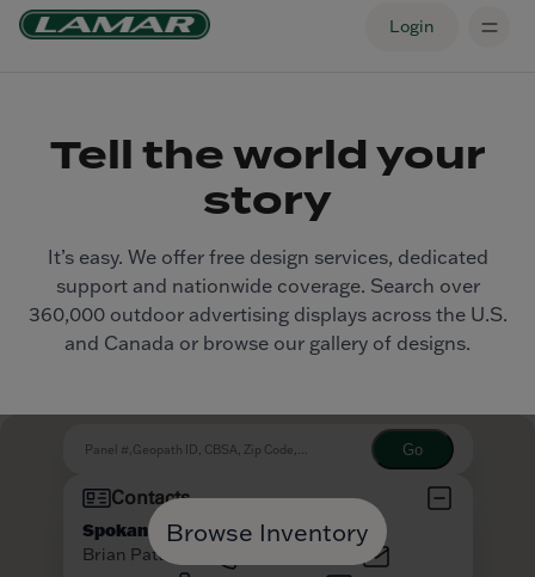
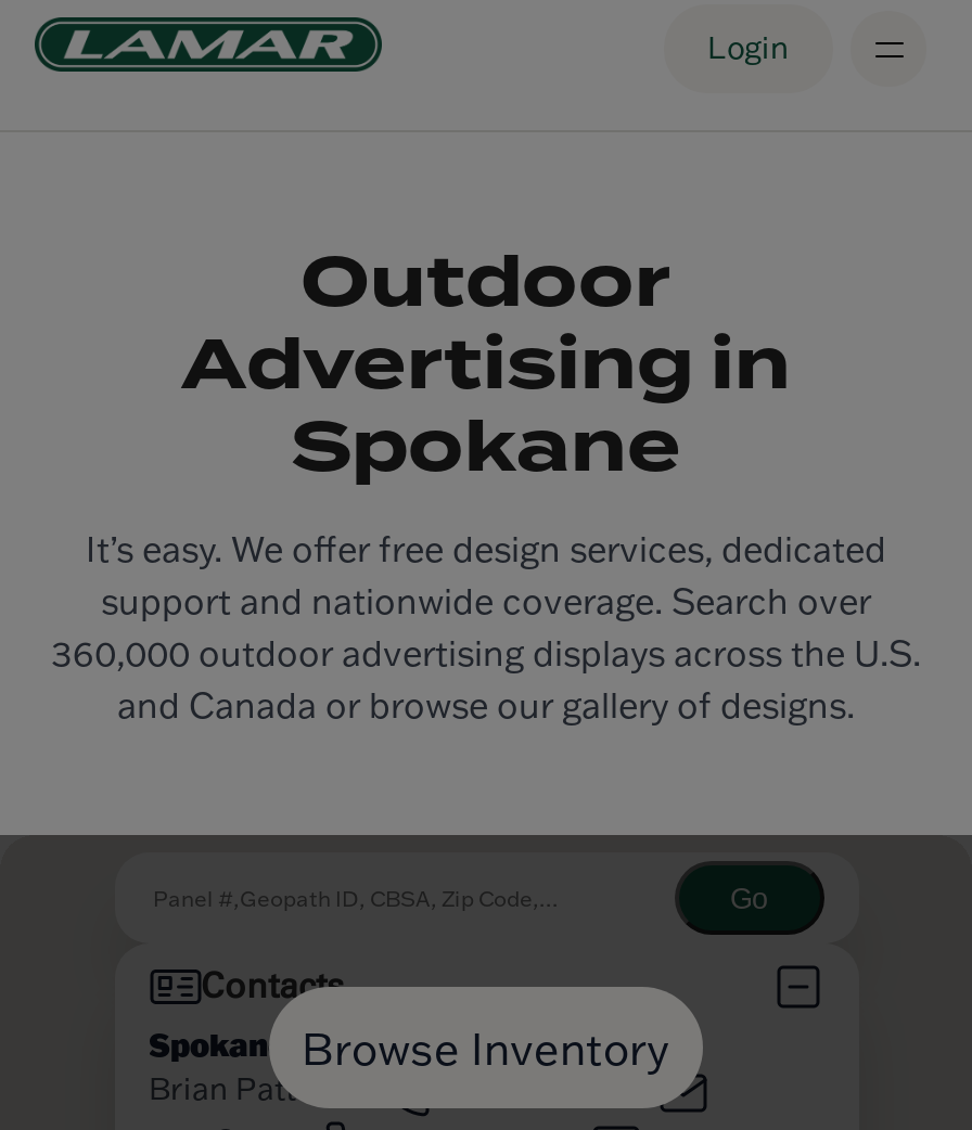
[50,127,485,229] Tell the world your | story -> [181,230,791,499] Outdoor | Advertising in | Spokane

